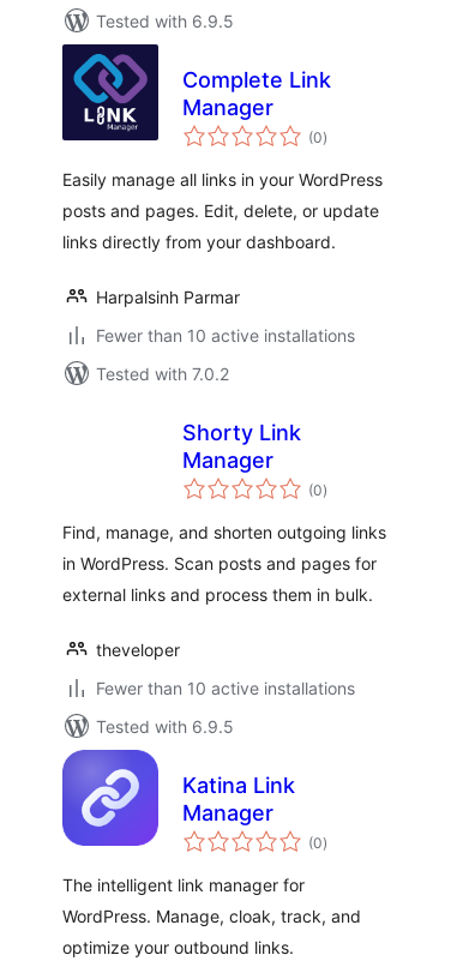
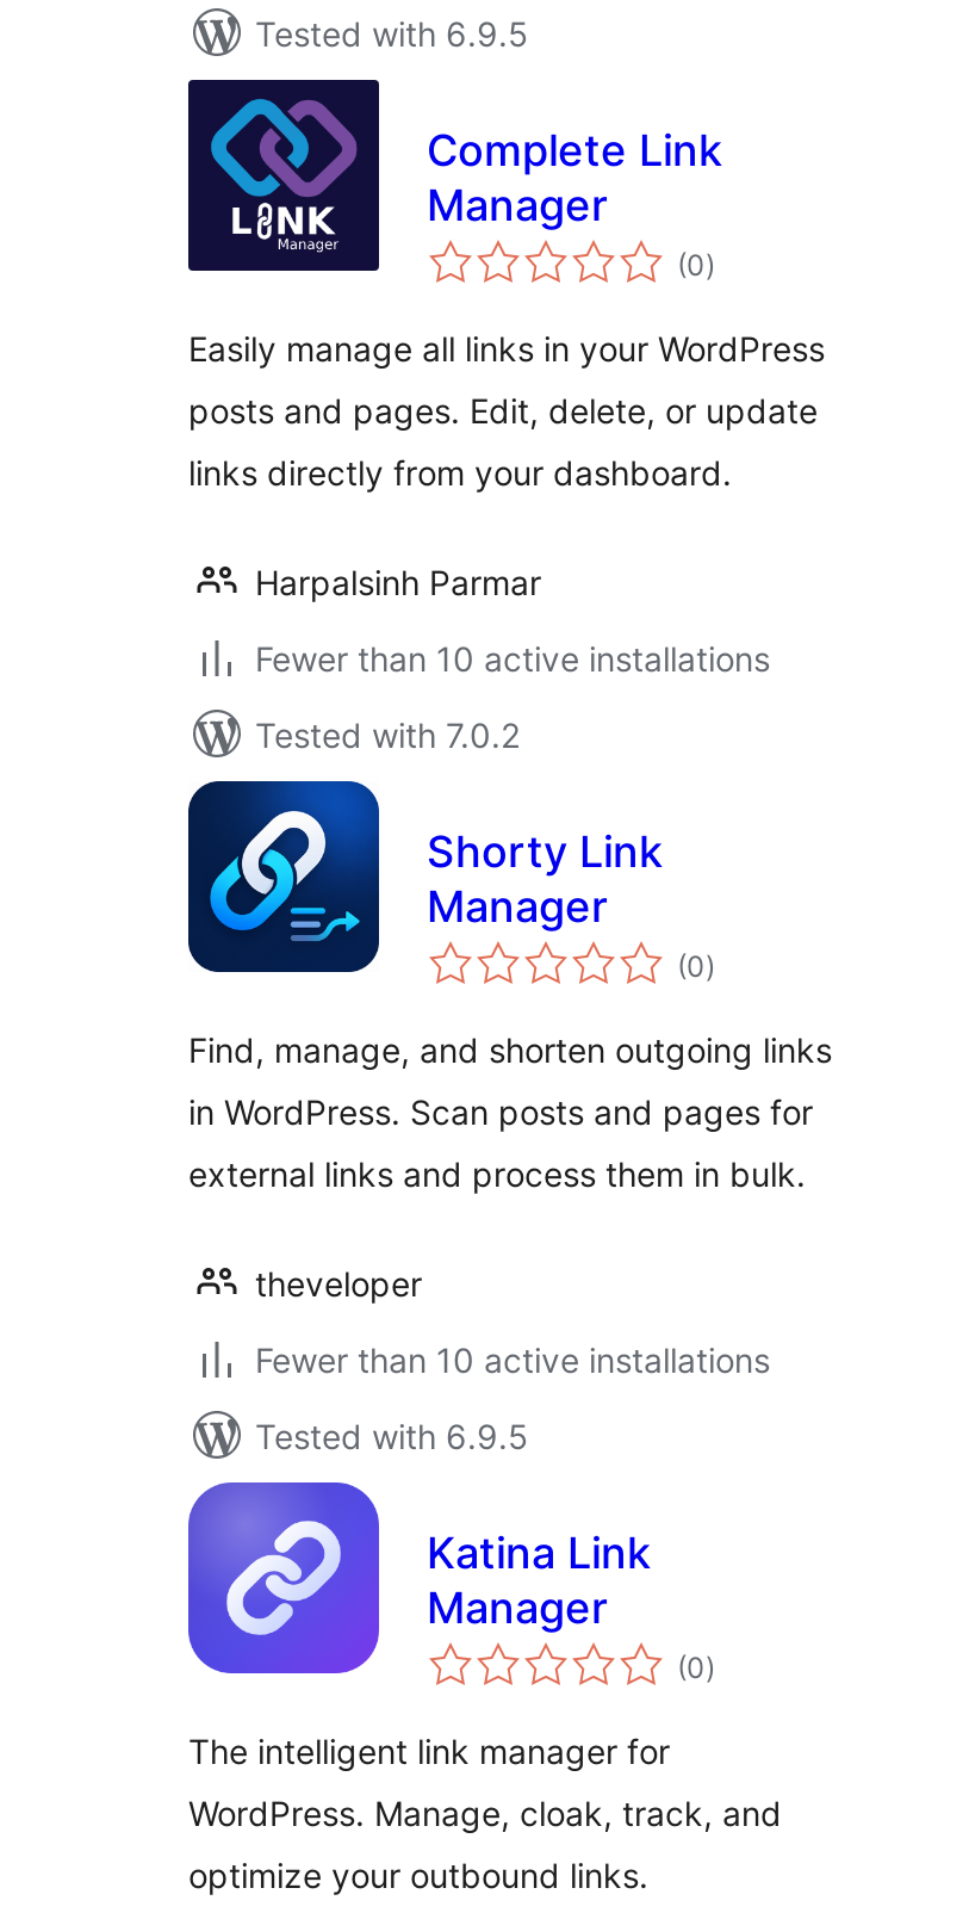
none -> [186,779,381,974] [image]

